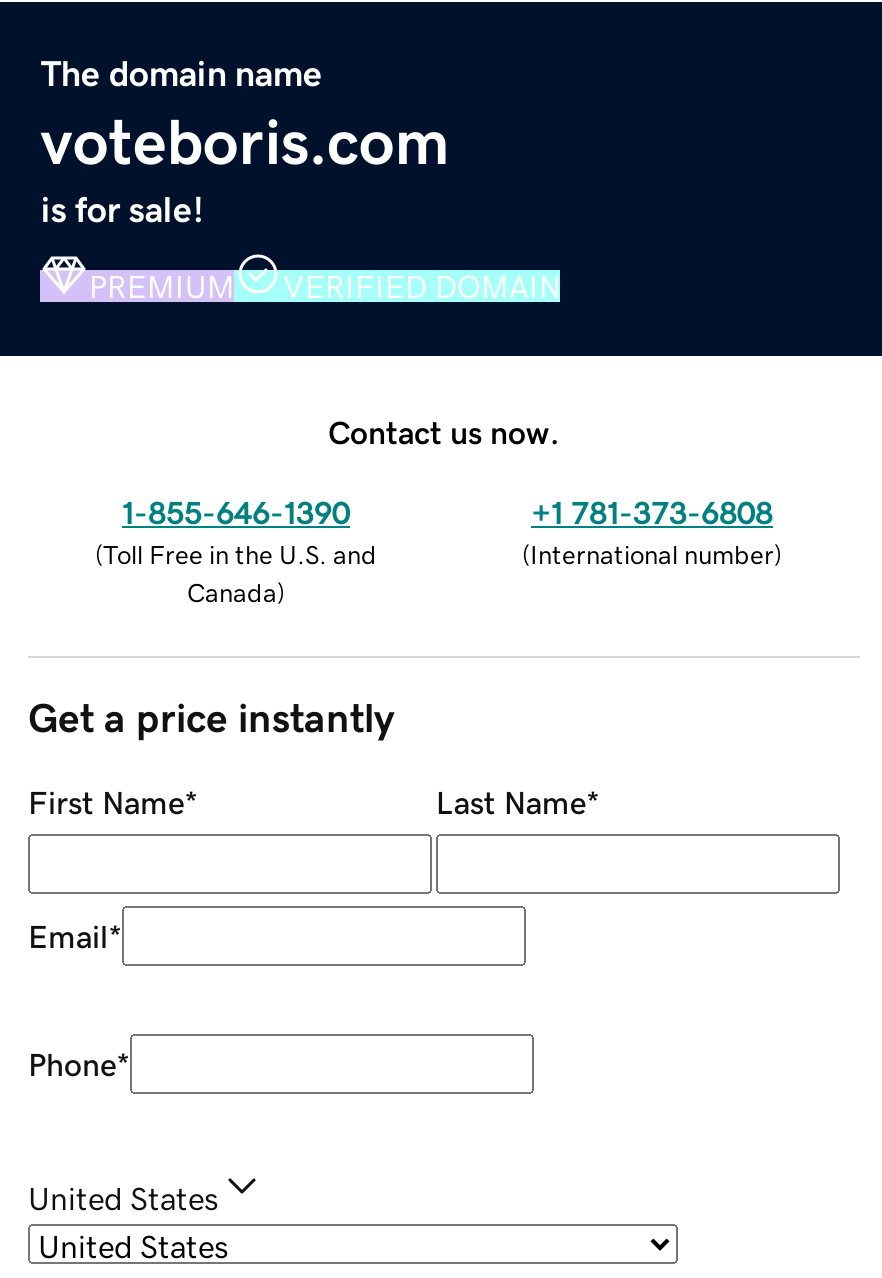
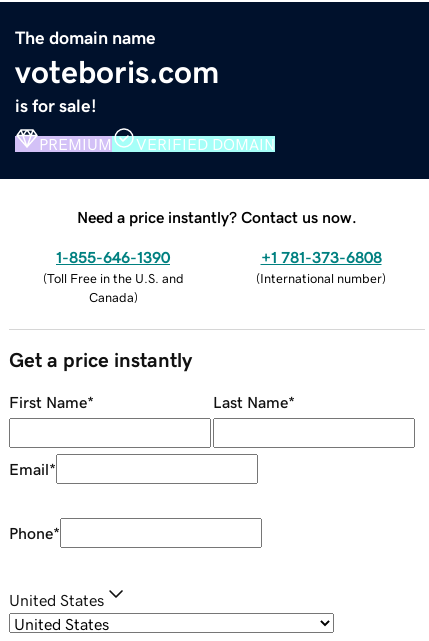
[328,415,560,447] Contact us now. -> [77,209,357,225] Need a price instantly? Contact us now.

